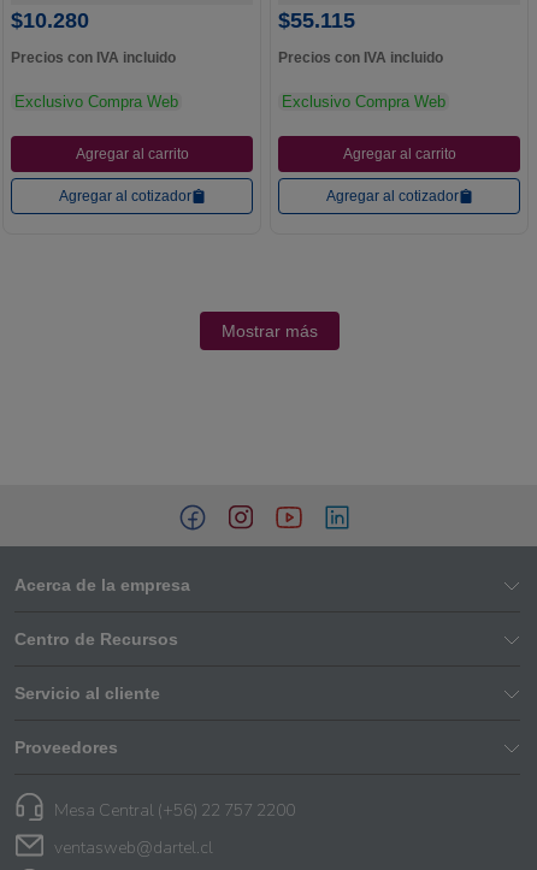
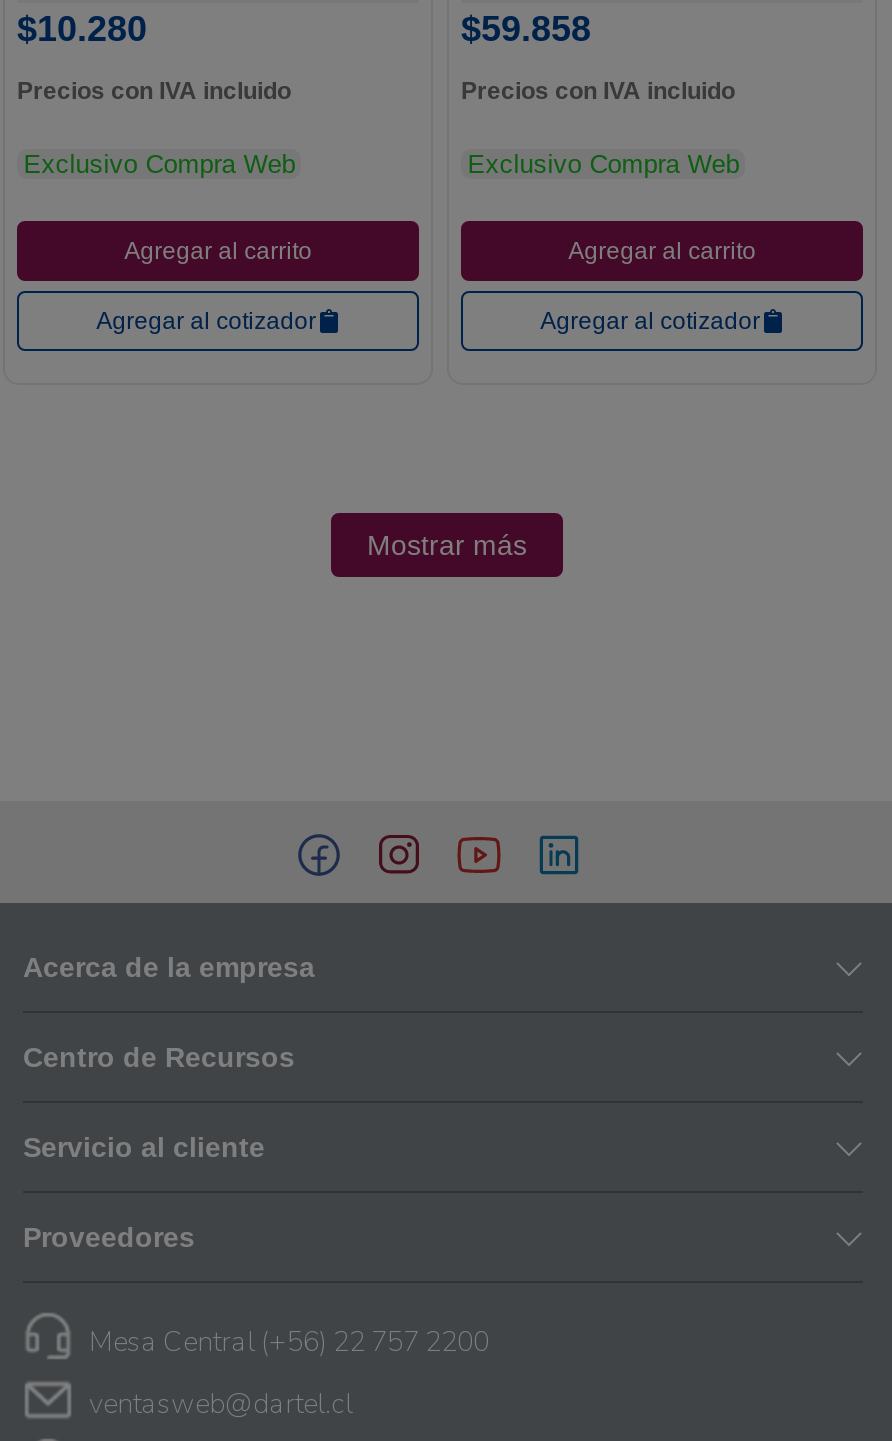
[278,9,355,33] $55.115 -> [461,9,591,49] $59.858

